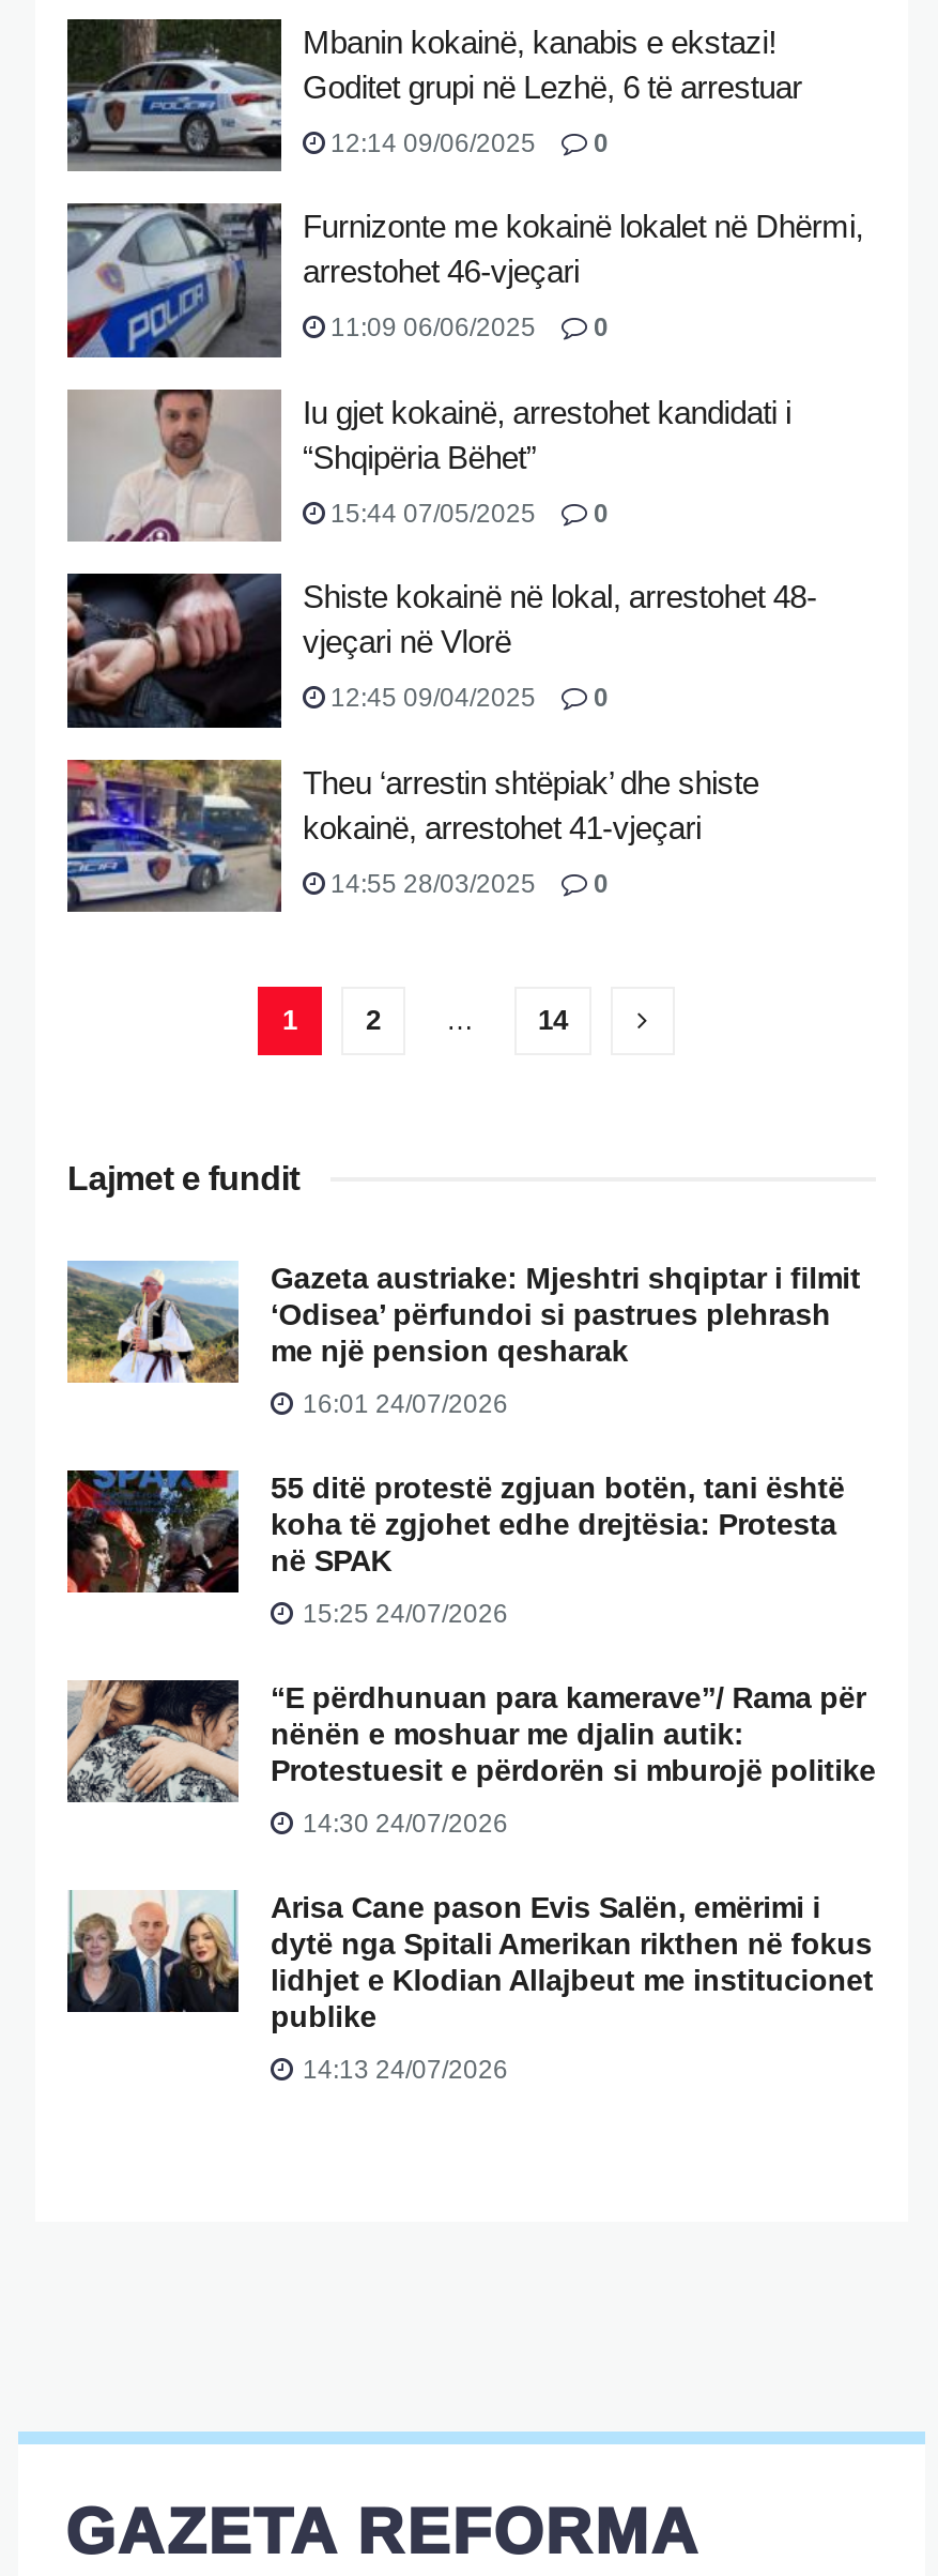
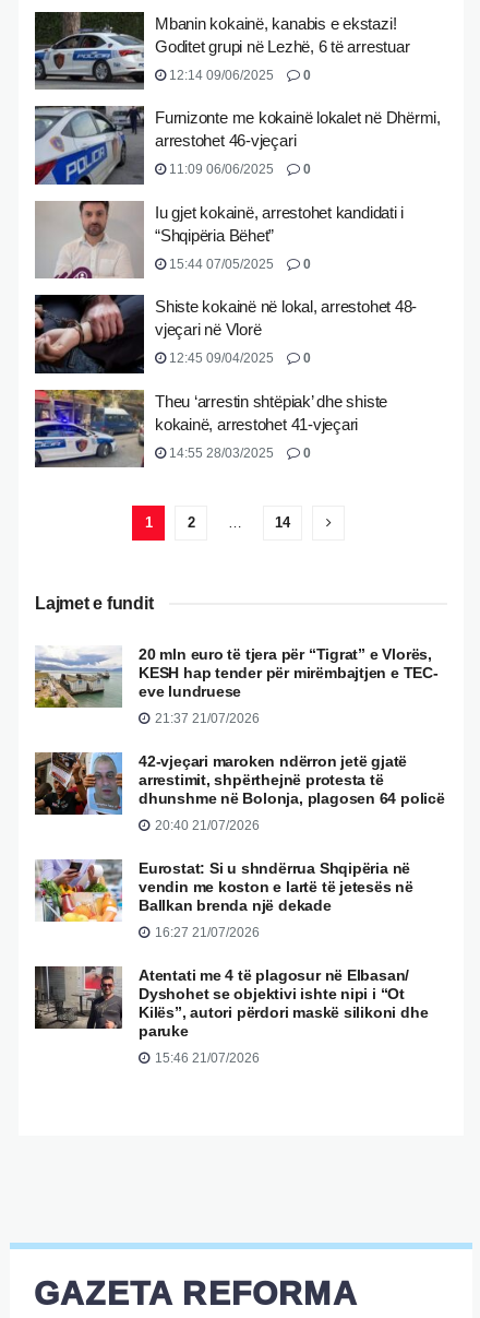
[65,1261,861,1385] [image] | Gazeta austriake: Mjeshtri shqiptar i filmit | ‘Odisea’ përfundoi si pastrues plehrash | me një pension qesharak -> [34,646,438,709] [image] | 20 mln euro të tjera për “Tigrat” e Vlorës, | KESH hap tender për mirëmbajtjen e TEC- | eve lundruese
[296,1390,508,1420] 16:01 24/07/2026 -> [152,711,260,726] 21:37 21/07/2026
[65,1468,845,1595] [image] | 55 ditë protestë zgjuan botën, tani është | koha të zgjohet edhe drejtësia: Protesta | në SPAK -> [34,751,445,816] [image] | 42-vjeçari maroken ndërron jetë gjatë | arrestimit, shpërthejnë protesta të | dhunshme në Bolonja, plagosen 64 policë
[296,1599,508,1629] 15:25 24/07/2026 -> [152,818,260,833] 20:40 21/07/2026
[65,1678,876,1804] [image] | “E përdhunuan para kamerave”/ Rama për | nënën e moshuar me djalin autik: | Protestuesit e përdorën si mburojë politike -> [34,858,413,923] [image] | Eurostat: Si u shndërrua Shqipëria në | vendin me koston e lartë të jetesës në | Ballkan brenda një dekade
[296,1809,508,1839] 14:30 24/07/2026 -> [152,925,260,940] 16:27 21/07/2026
[67,1890,873,2034] [image] | Arisa Cane pason Evis Salën, emërimi i | dytë nga Spitali Amerikan rikthen në fokus | lidhjet e Klodian Allajbeut me institucionet | publike -> [34,965,428,1040] [image] | Atentati me 4 të plagosur në Elbasan/ | Dyshohet se objektivi ishte nipi i “Ot | Kilës”, autori përdori maskë silikoni dhe | paruke
[296,2055,508,2085] 14:13 24/07/2026 -> [152,1051,260,1066] 15:46 21/07/2026

